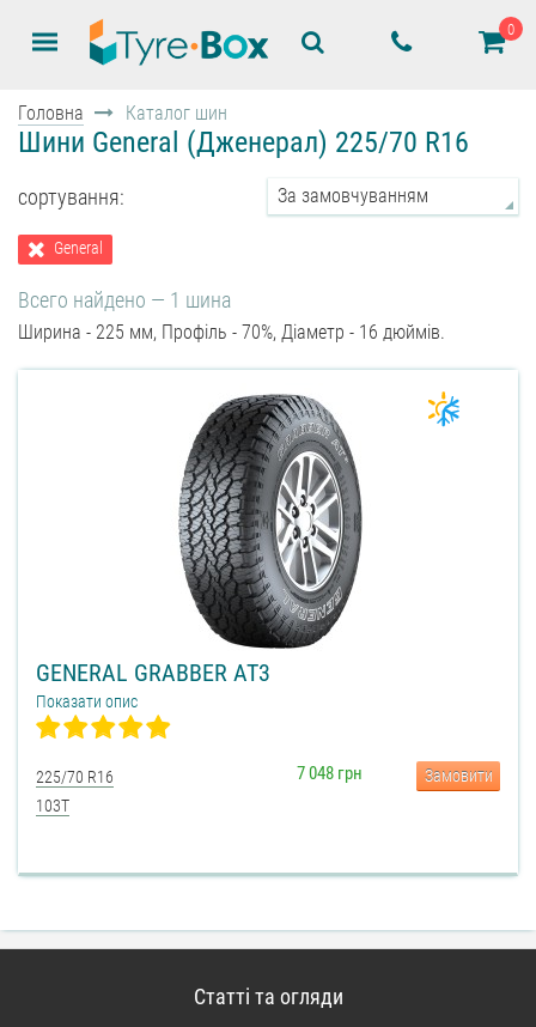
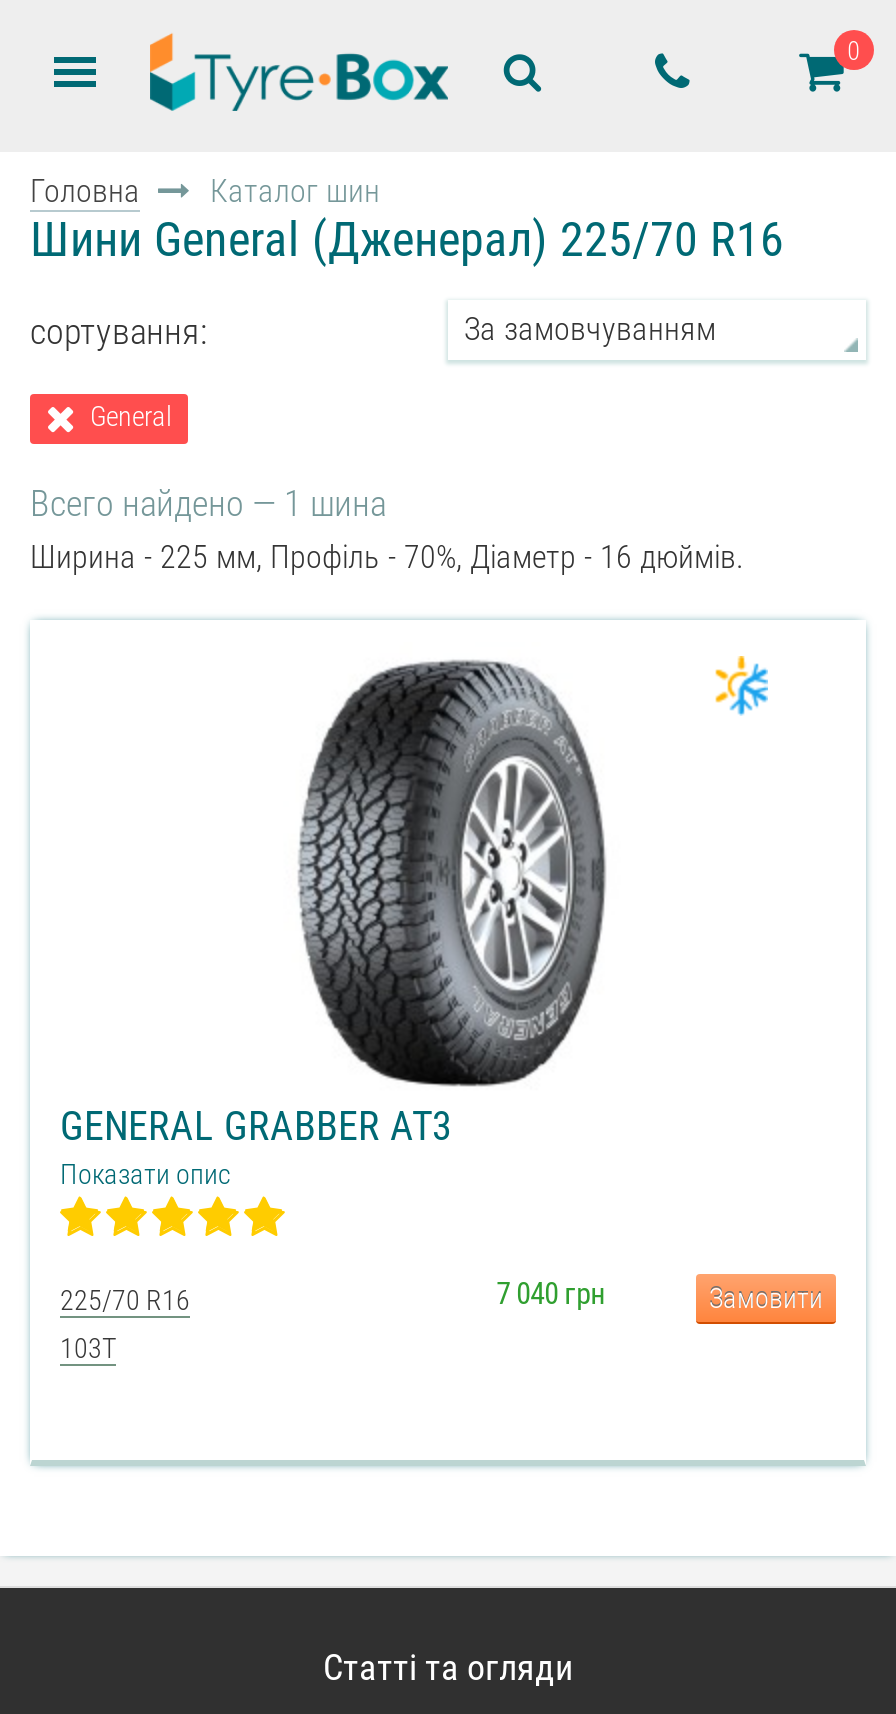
[297,763,363,784] 7 048 грн -> [496,1277,606,1313] 7 040 грн

